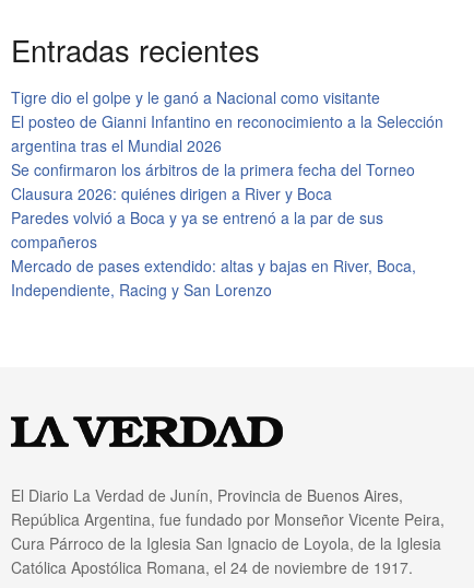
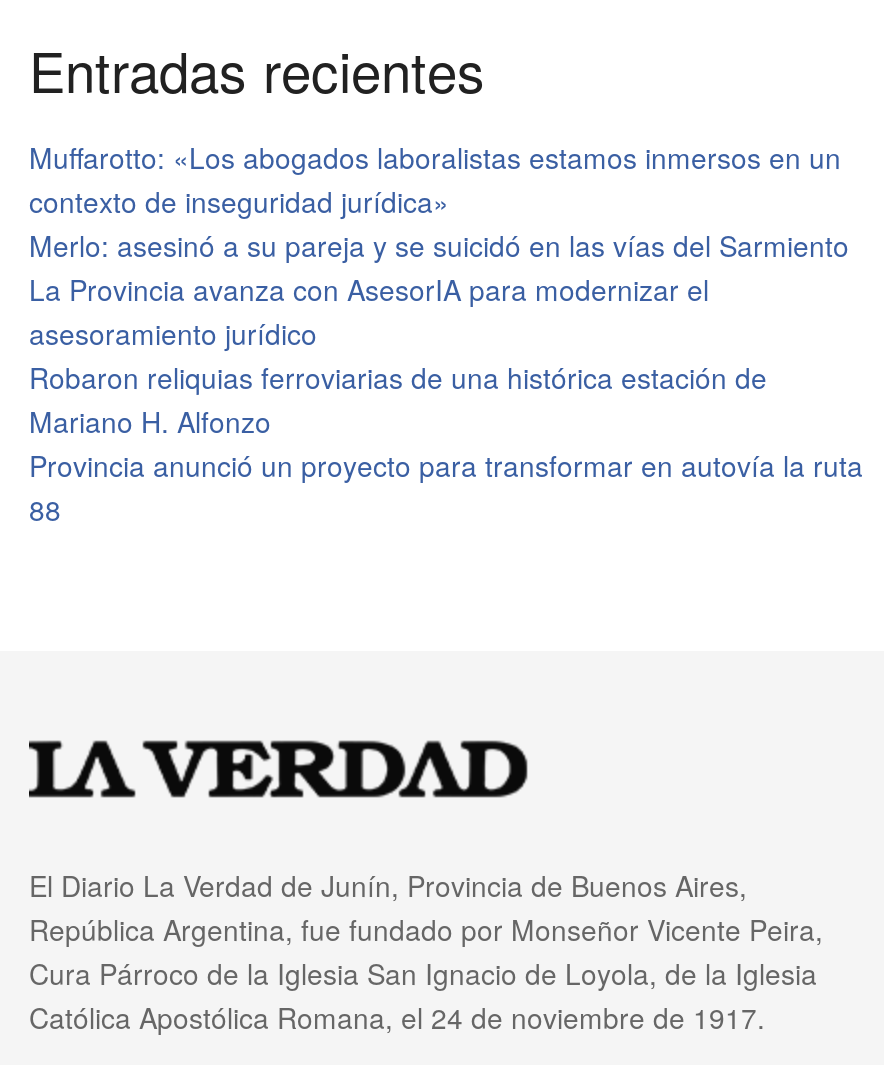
[11,86,443,301] Tigre dio el golpe y le ganó a Nacional como visitante | El posteo de Gianni Infantino en reconocimiento a la Selección | argentina tras el Mundial 2026 | Se confirmaron los árbitros de la primera fecha del Torneo | Clausura 2026: quiénes dirigen a River y Boca | Paredes volvió a Boca y ya se entrenó a la par de sus | compañeros | Mercado de pases extendido: altas y bajas en River, Boca, | Independiente, Racing y San Lorenzo -> [29,137,863,529] Muffarotto: «Los abogados laboralistas estamos inmersos en un | contexto de inseguridad jurídica» | Merlo: asesinó a su pareja y se suicidó en las vías del Sarmiento | La Provincia avanza con AsesorIA para modernizar el | asesoramiento jurídico | Robaron reliquias ferroviarias de una histórica estación de | Mariano H. Alfonzo | Provincia anunció un proyecto para transformar en autovía la ruta | 88

